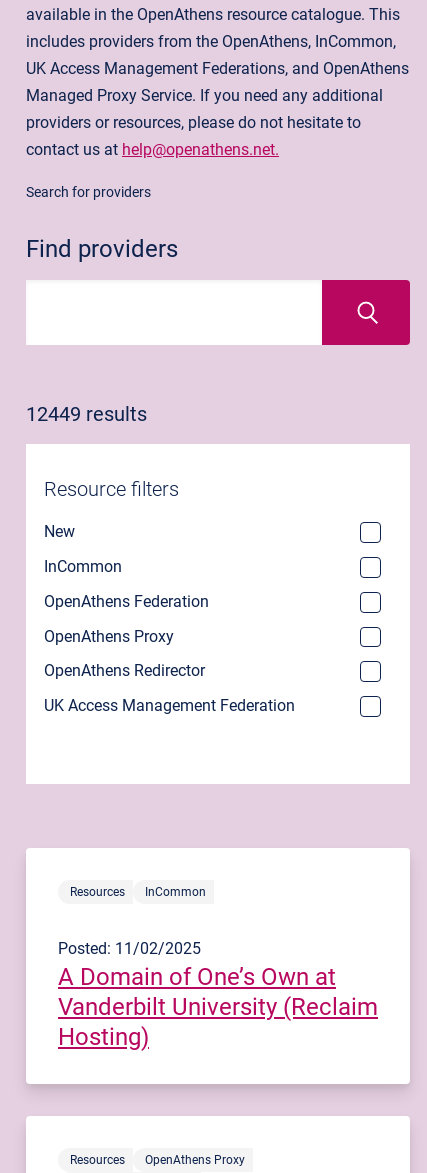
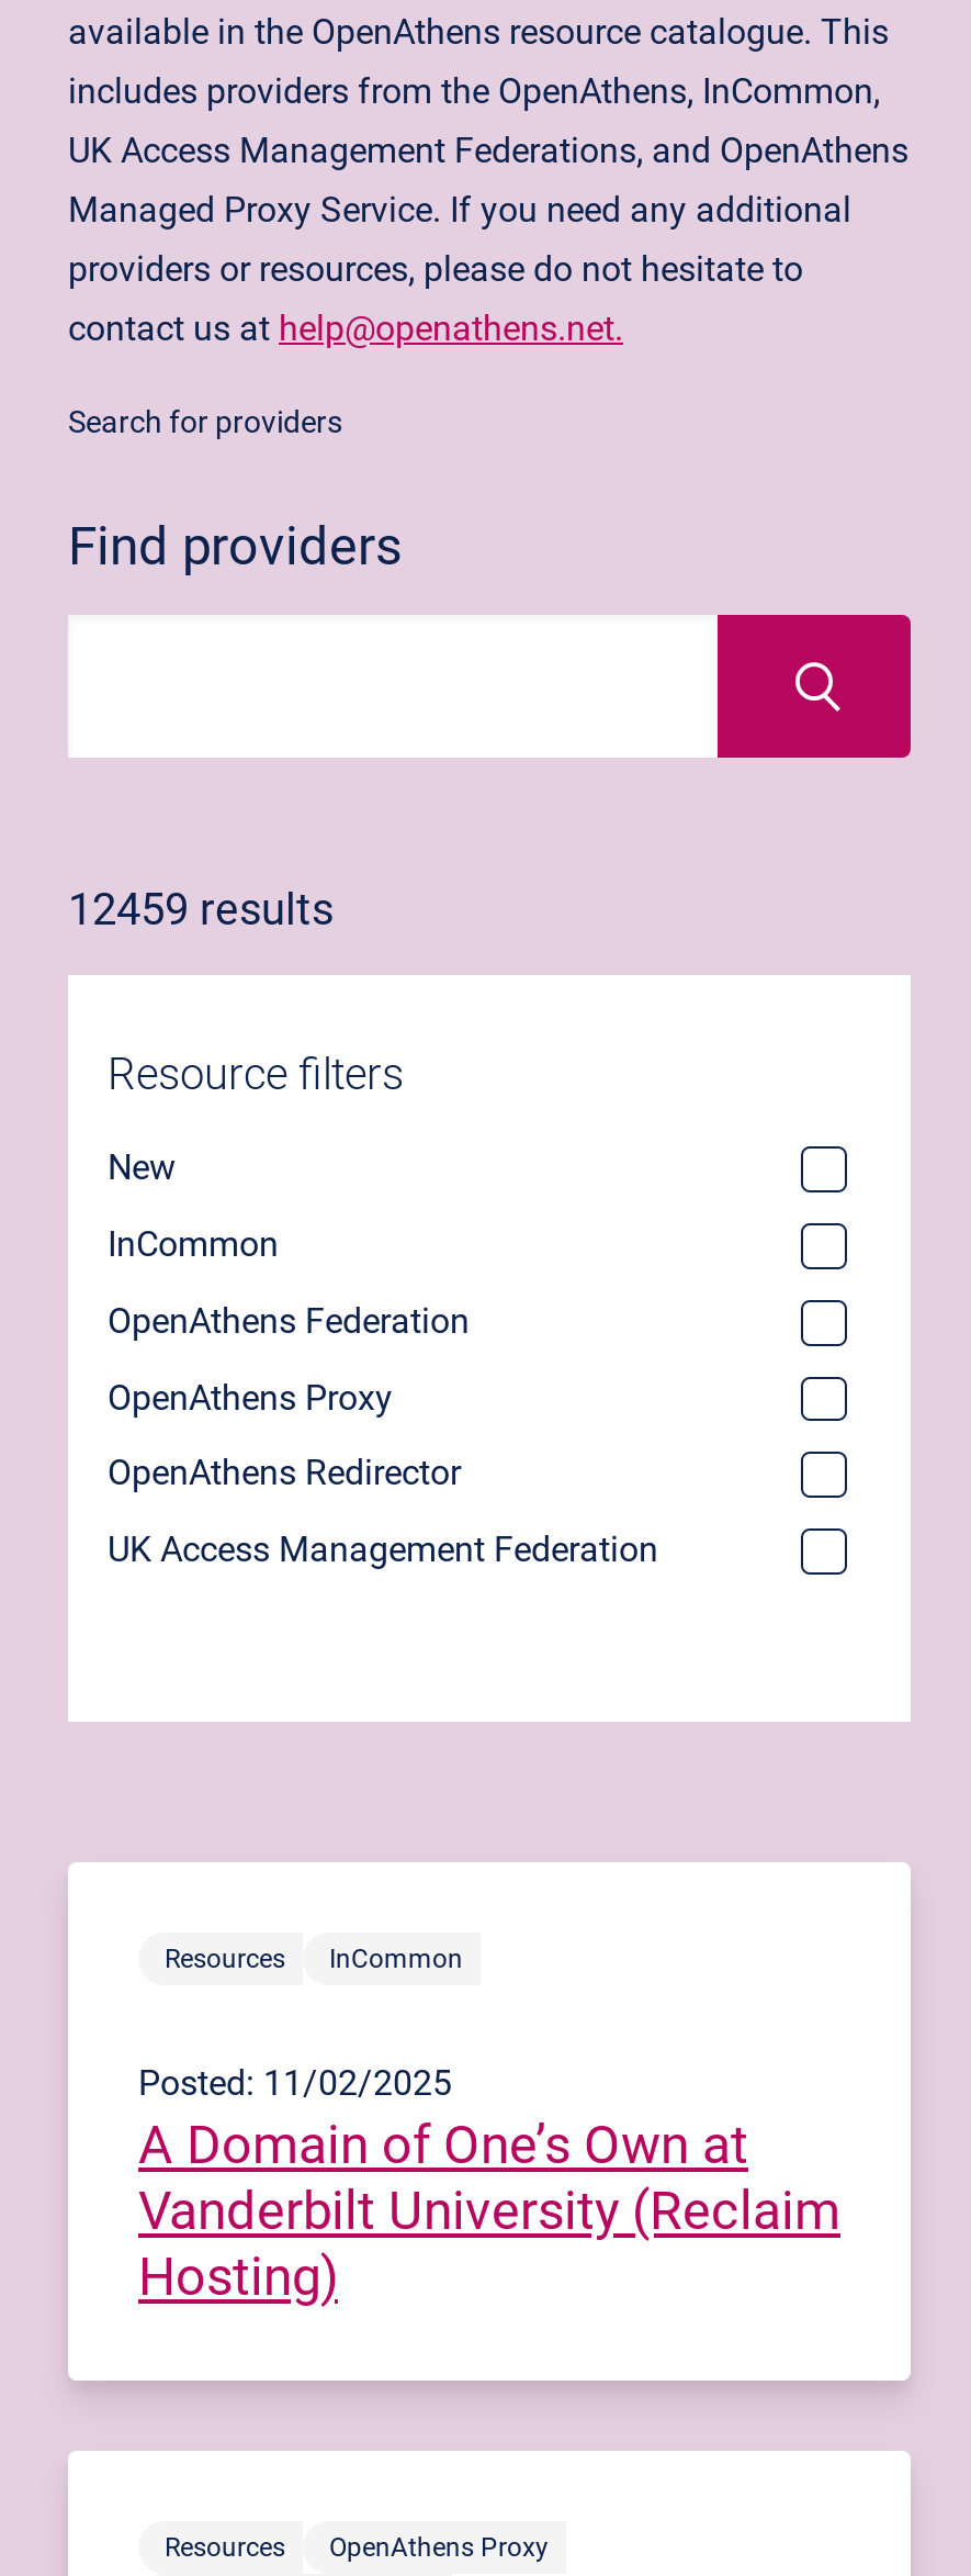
[26,402,147,426] 12449 results -> [68,883,334,936] 12459 results

